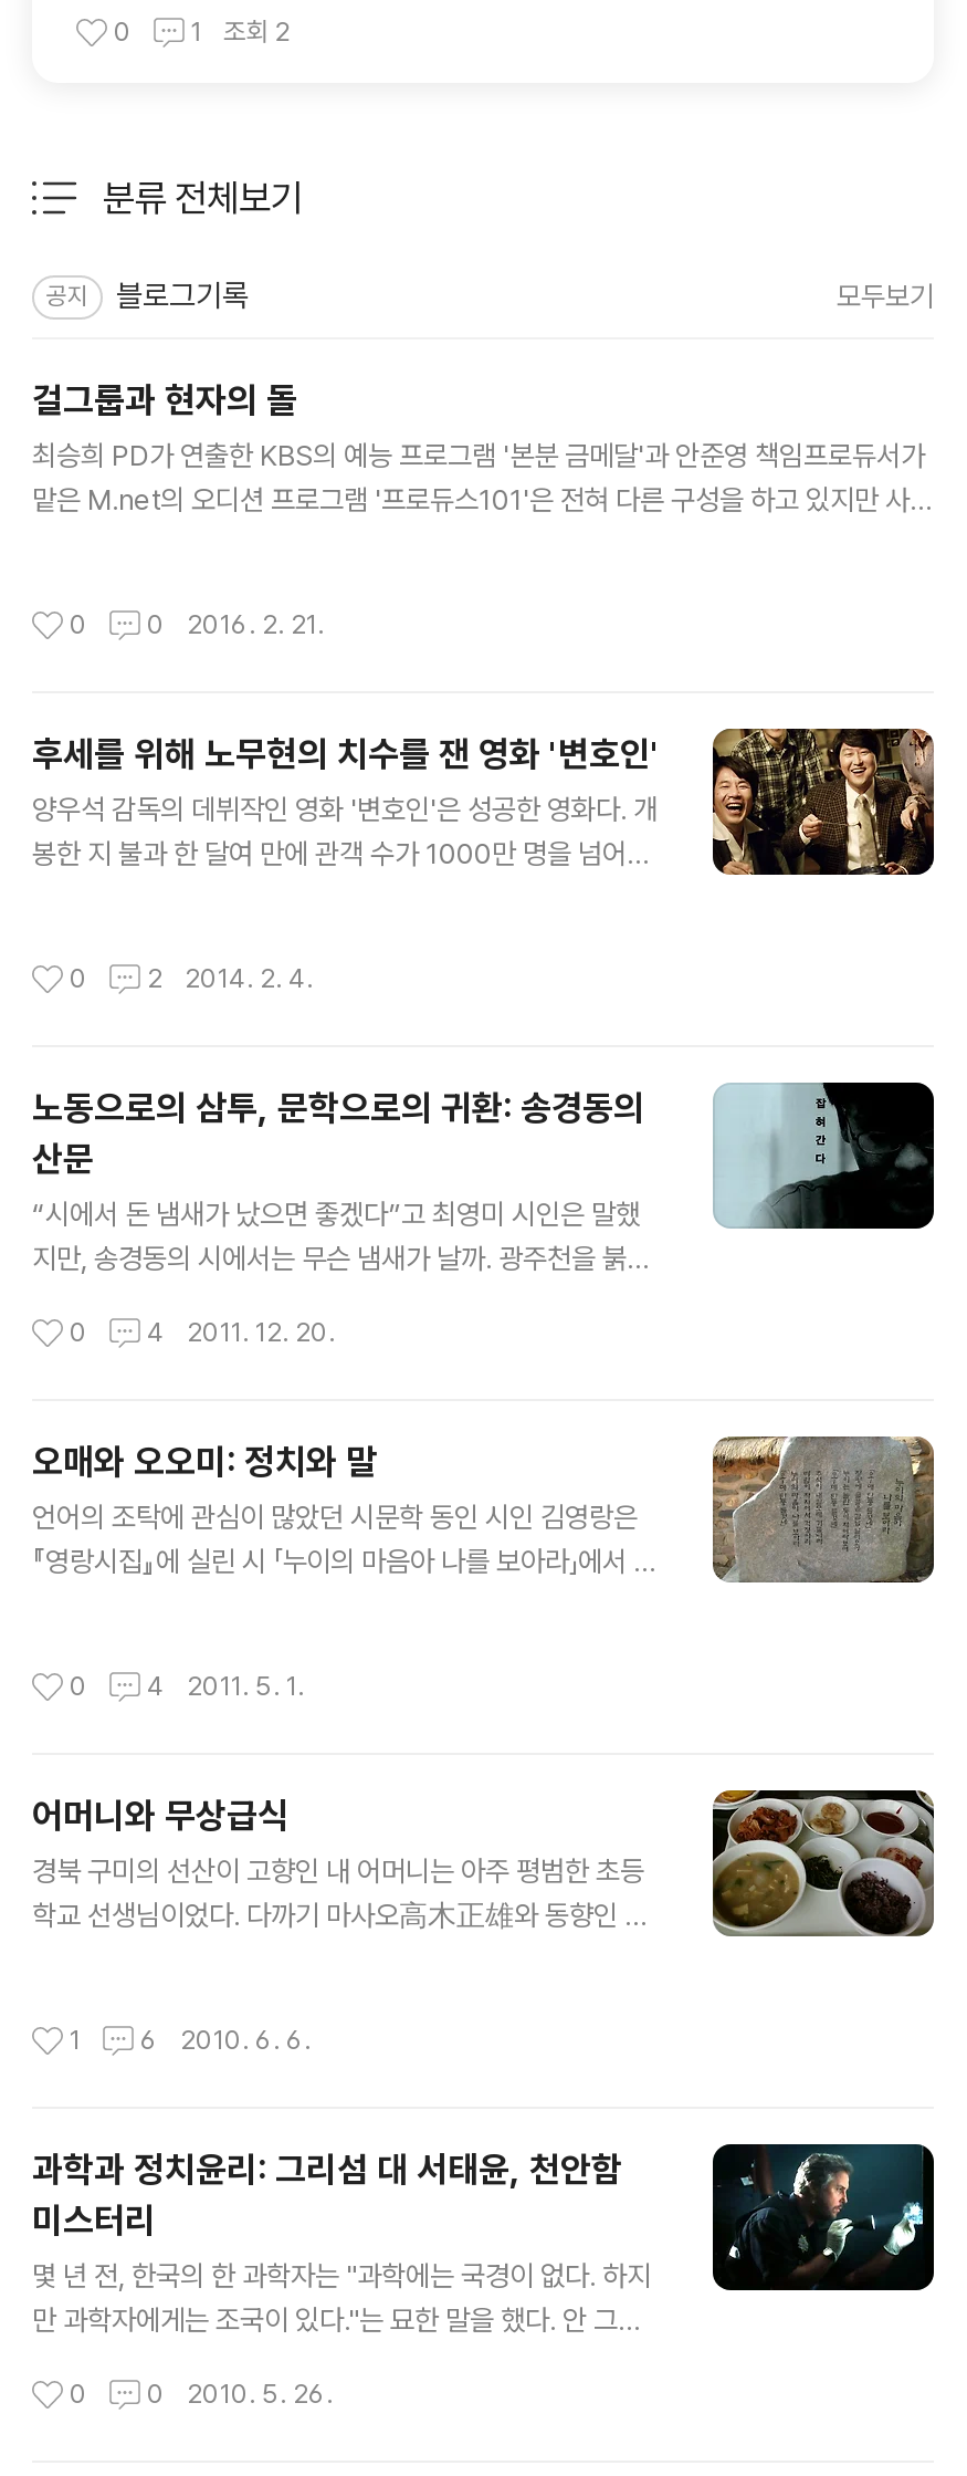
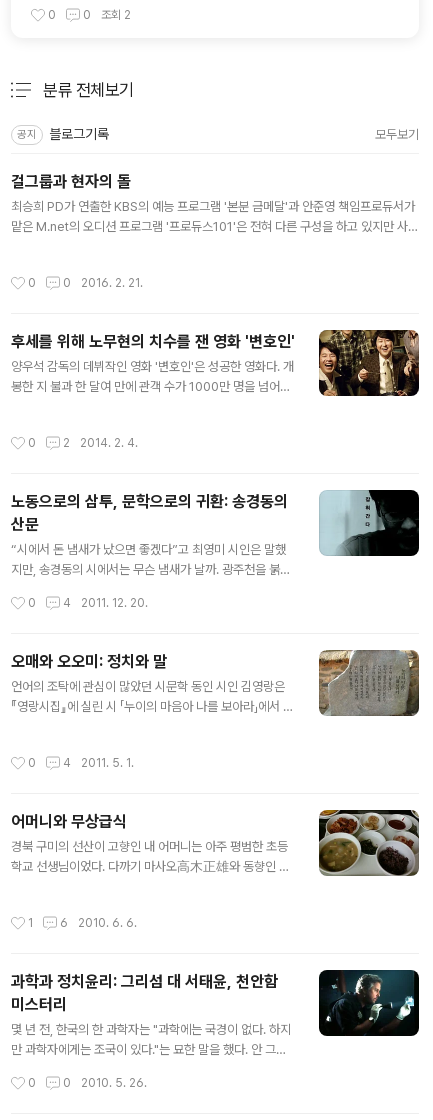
[114,17,290,48] 0 1 조회 2 -> [48,8,131,22] 0 0 조회 2

